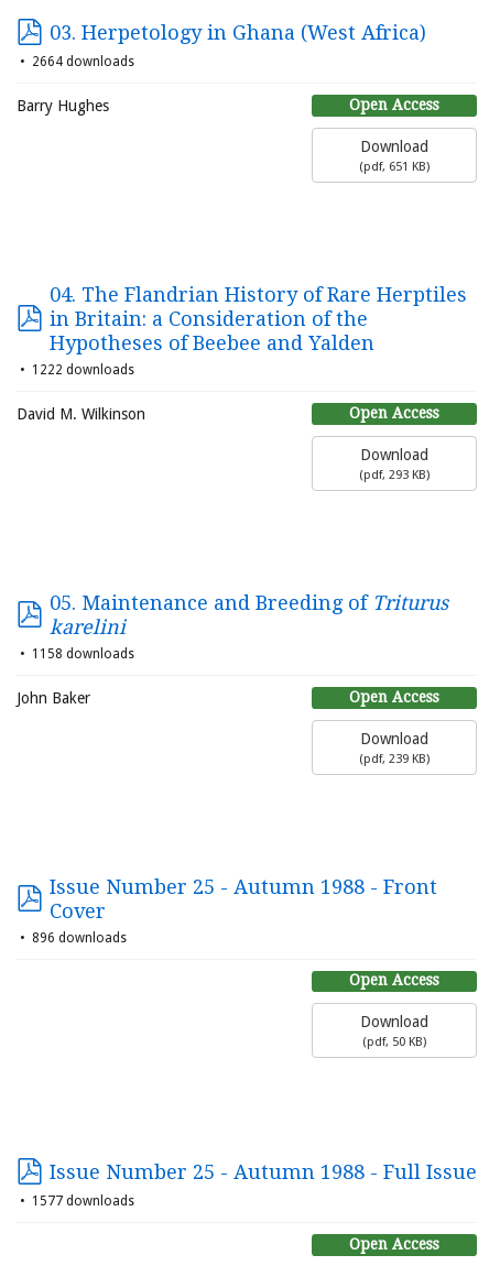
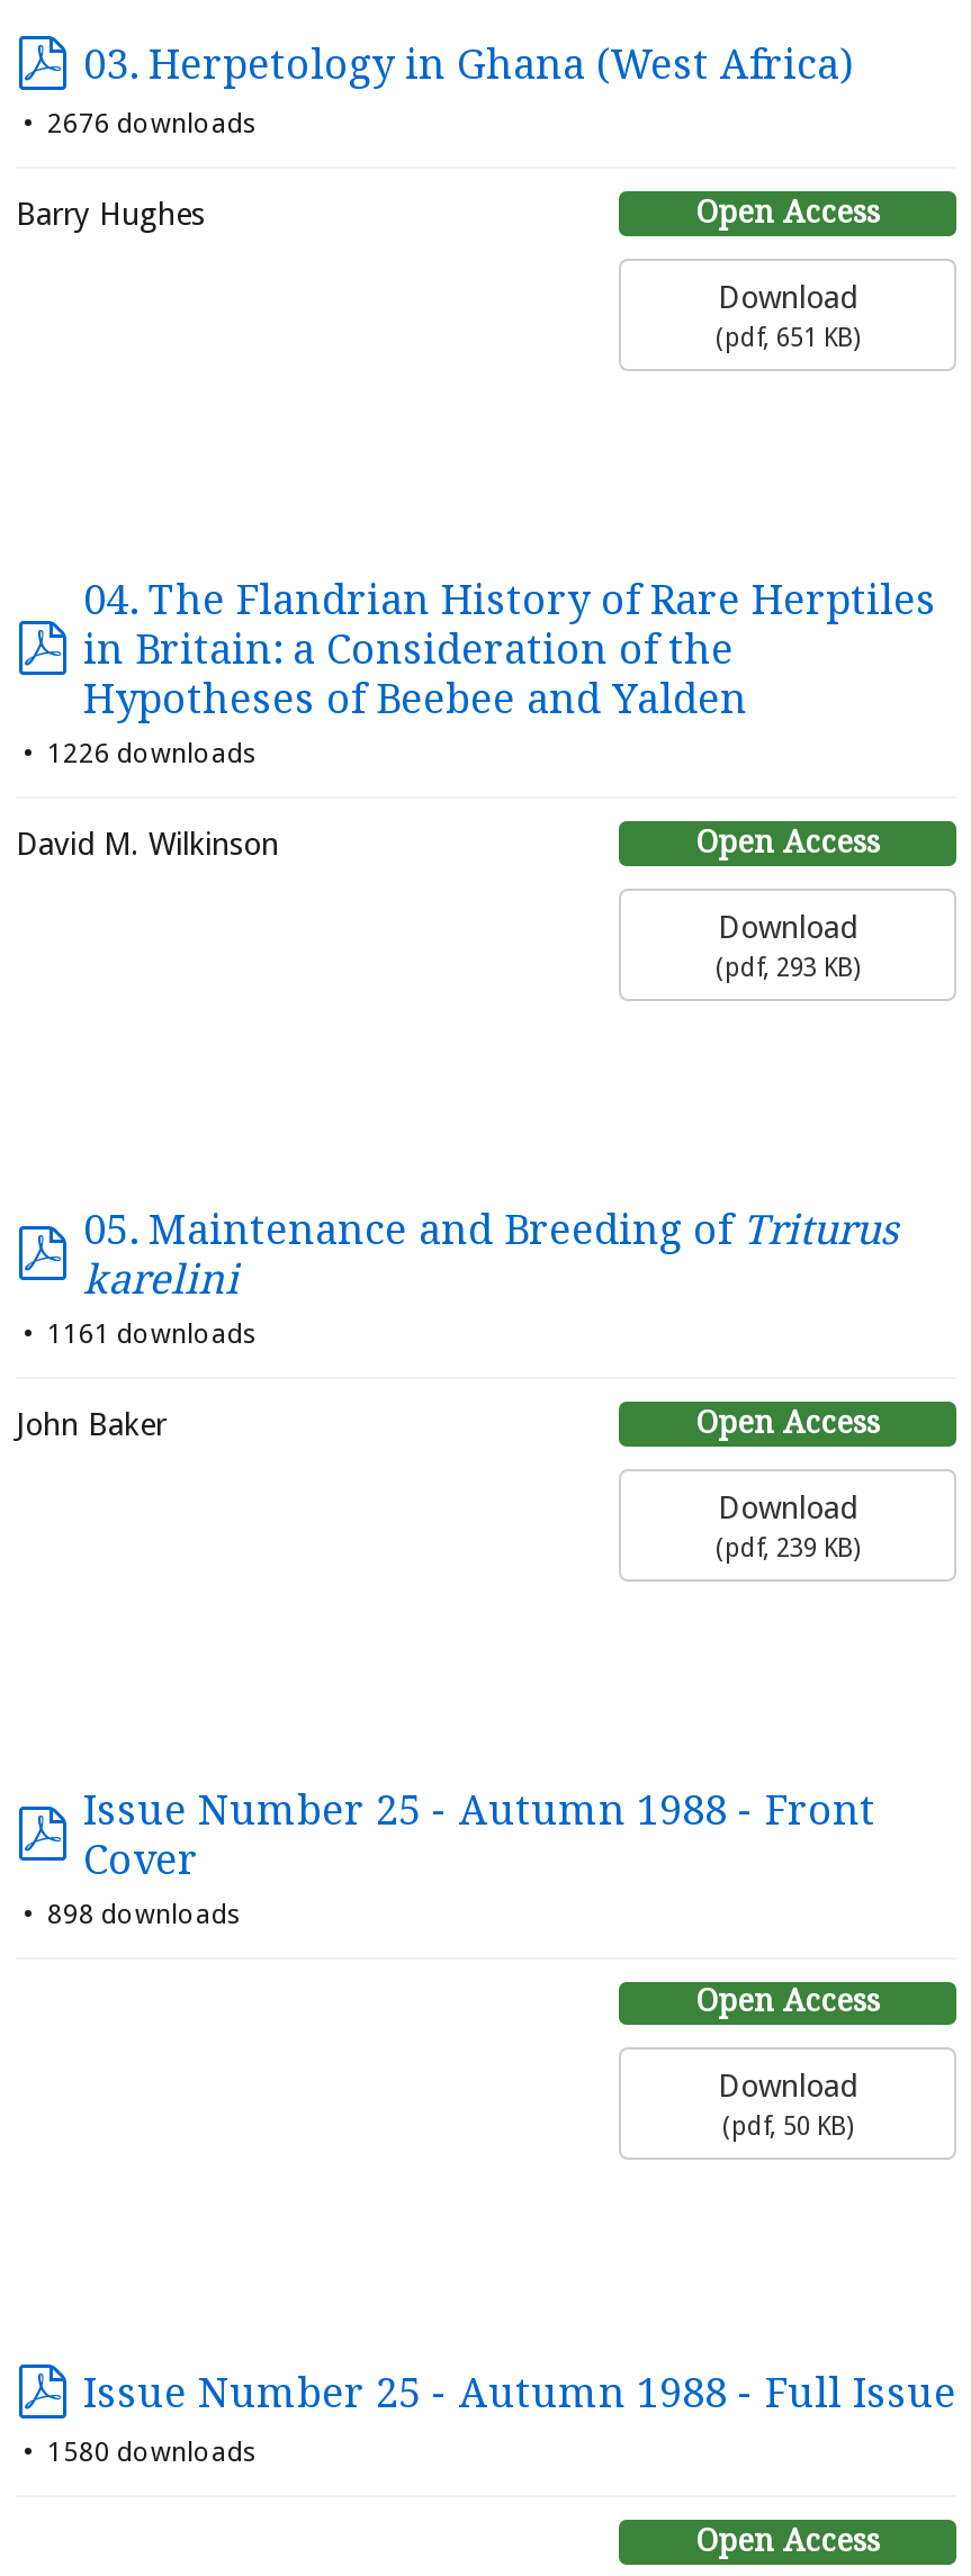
[29,54,134,70] 2664 downloads -> [41,109,257,141] 2676 downloads
[29,362,134,378] 1222 downloads -> [41,738,257,770] 1226 downloads
[29,646,134,662] 1158 downloads -> [41,1318,257,1350] 1161 downloads
[29,930,127,945] 896 downloads -> [41,1898,241,1930] 898 downloads
[29,1194,134,1209] 1577 downloads -> [41,2437,257,2469] 1580 downloads

